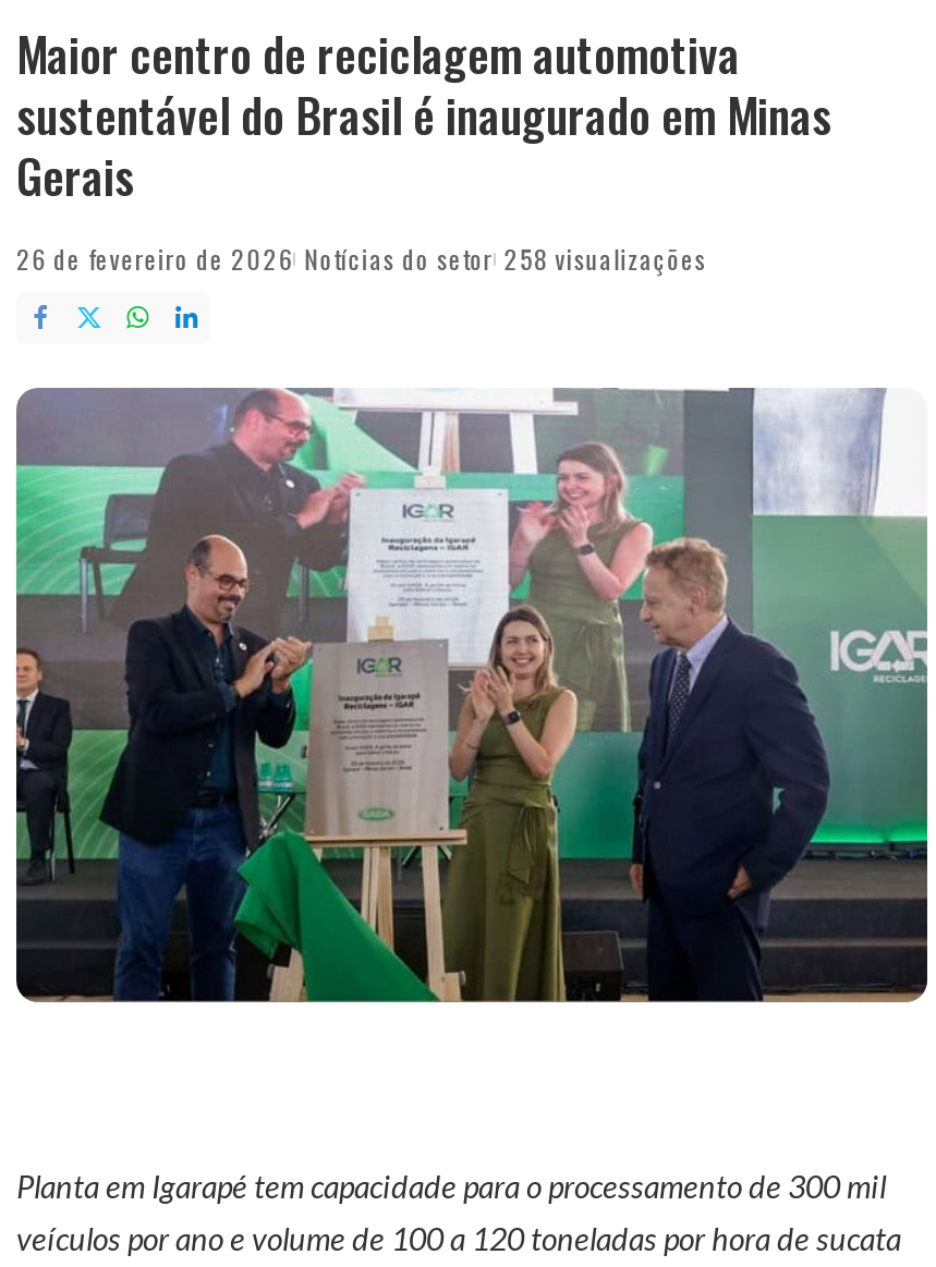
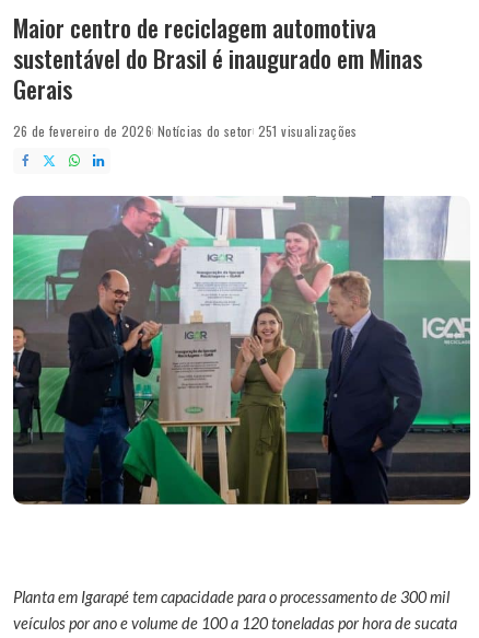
[16,240,706,277] 26 de fevereiro de 2026 Notícias do setor 258 visualizações -> [13,121,357,140] 26 de fevereiro de 2026 Notícias do setor 251 visualizações

